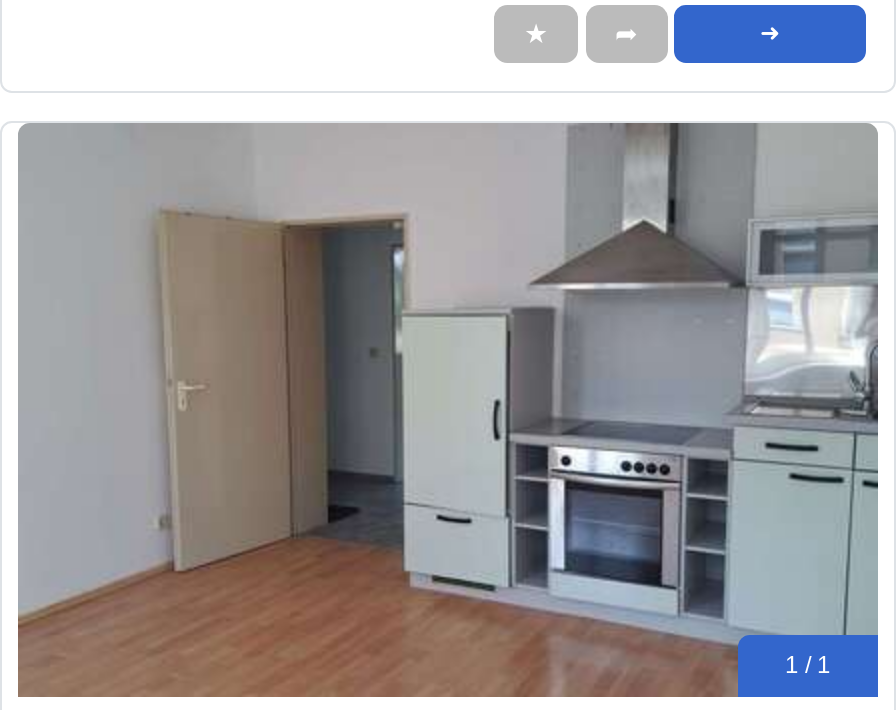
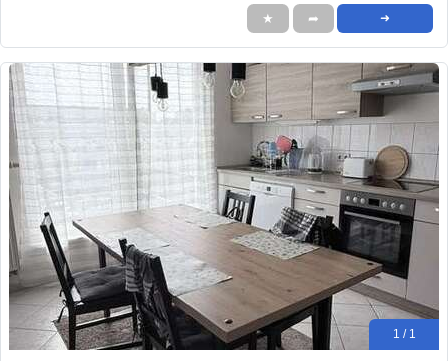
[18,121,880,699] [image] -> [9,63,439,351] [image]

